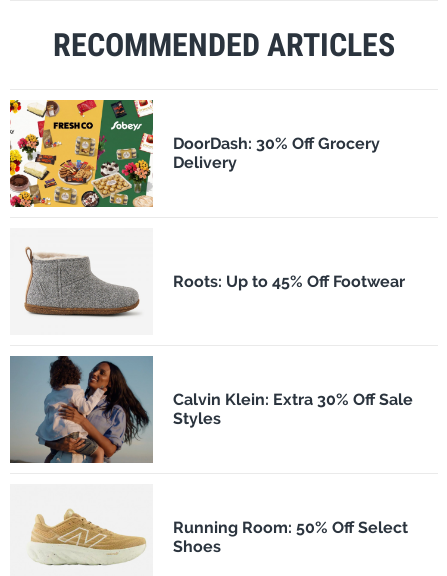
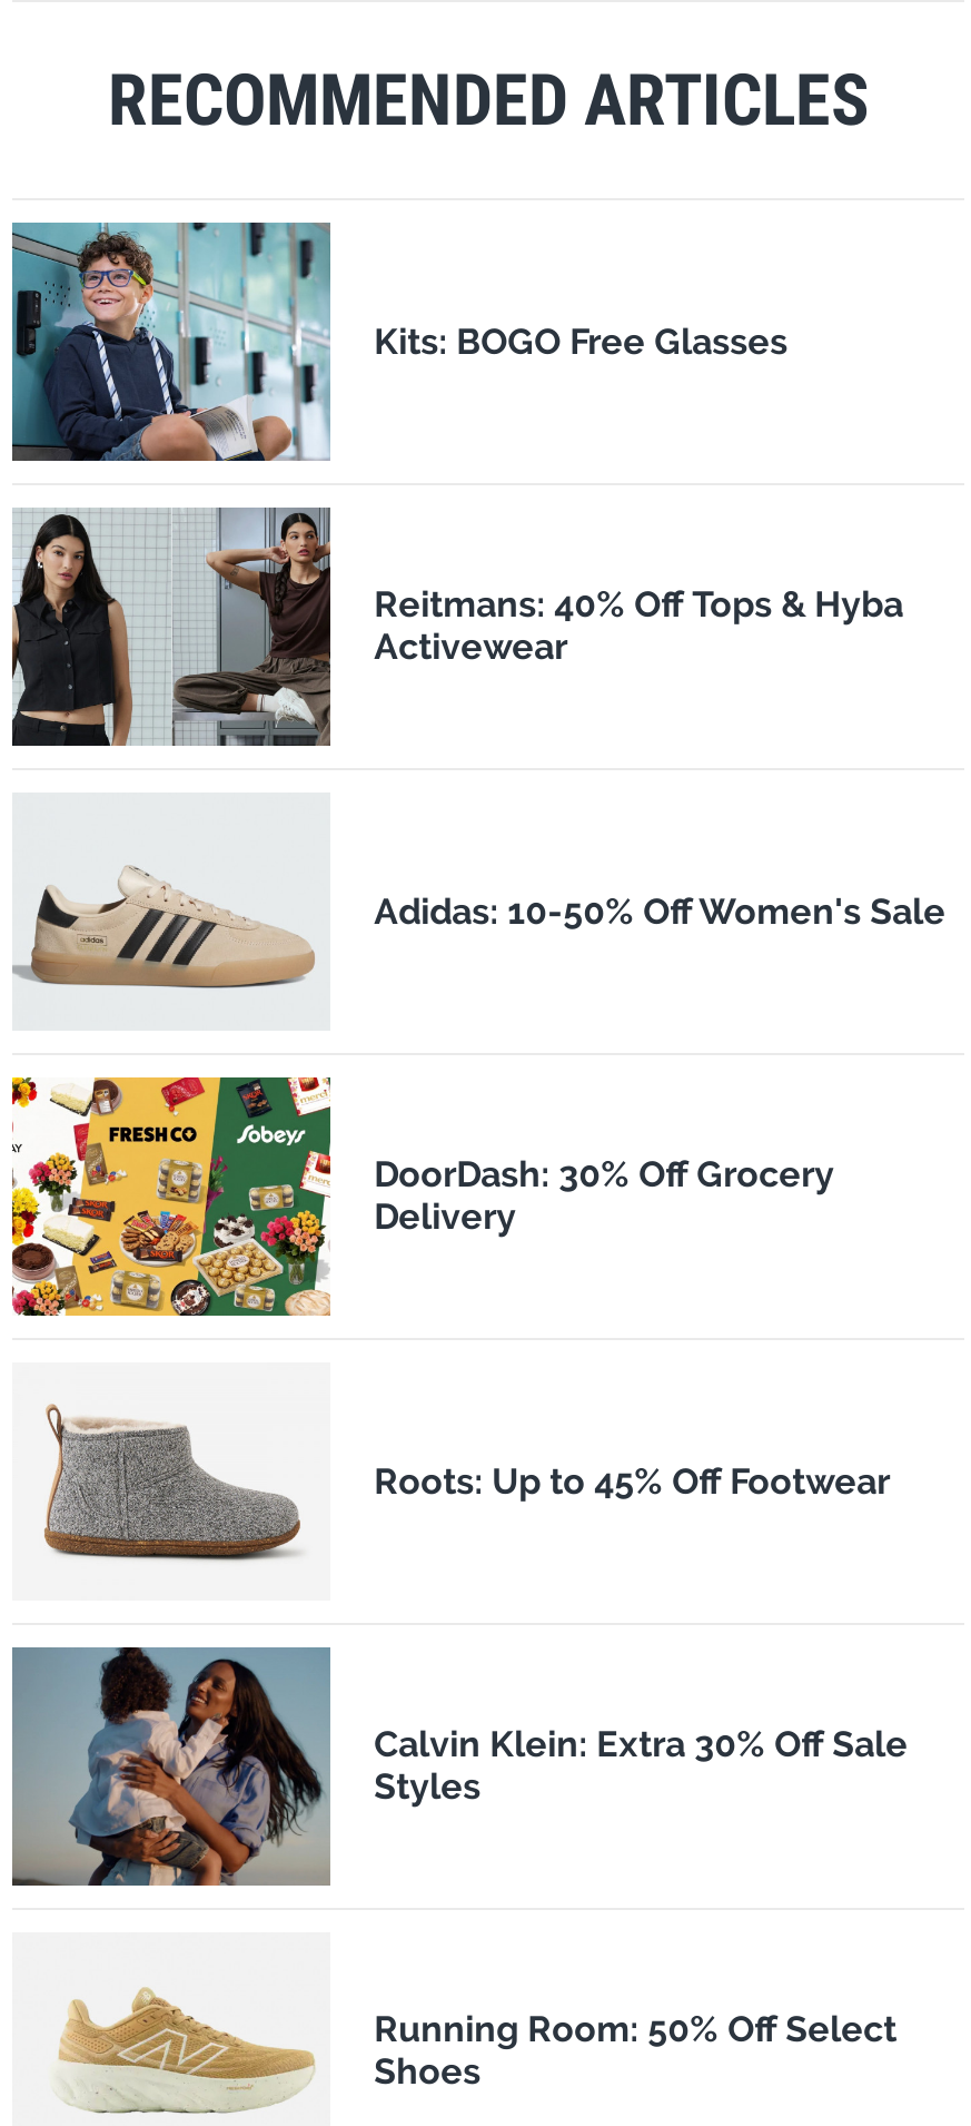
none -> [10,220,788,463] [image] | Kits: BOGO Free Glasses
none -> [10,505,904,748] [image] | Reitmans: 40% Off Tops & Hyba | Activewear
none -> [14,864,946,991] [image] | Adidas: 10-50% Off Women's Sale

